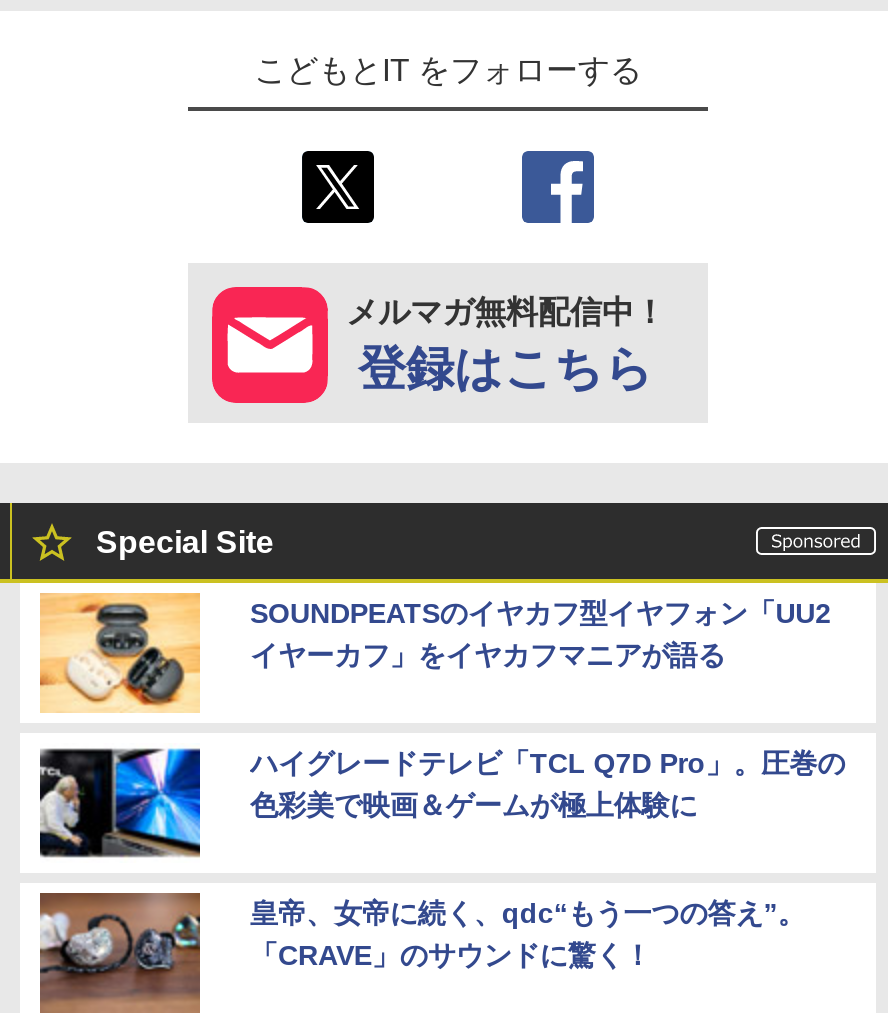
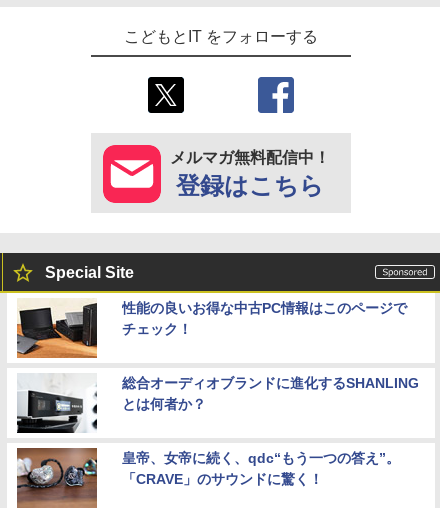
[38,593,831,711] [image] | SOUNDPEATSのイヤカフ型イヤフォン「UU2 | イヤーカフ」をイヤカフマニアが語る -> [16,299,407,358] [image] | 性能の良いお得な中古PC情報はこのページで | チェック！
[38,747,845,863] [image] | ハイグレードテレビ「TCL Q7D Pro」。圧巻の | 色彩美で映画＆ゲームが極上体験に -> [16,375,419,434] [image] | 総合オーディオブランドに進化するSHANLING | とは何者か？

